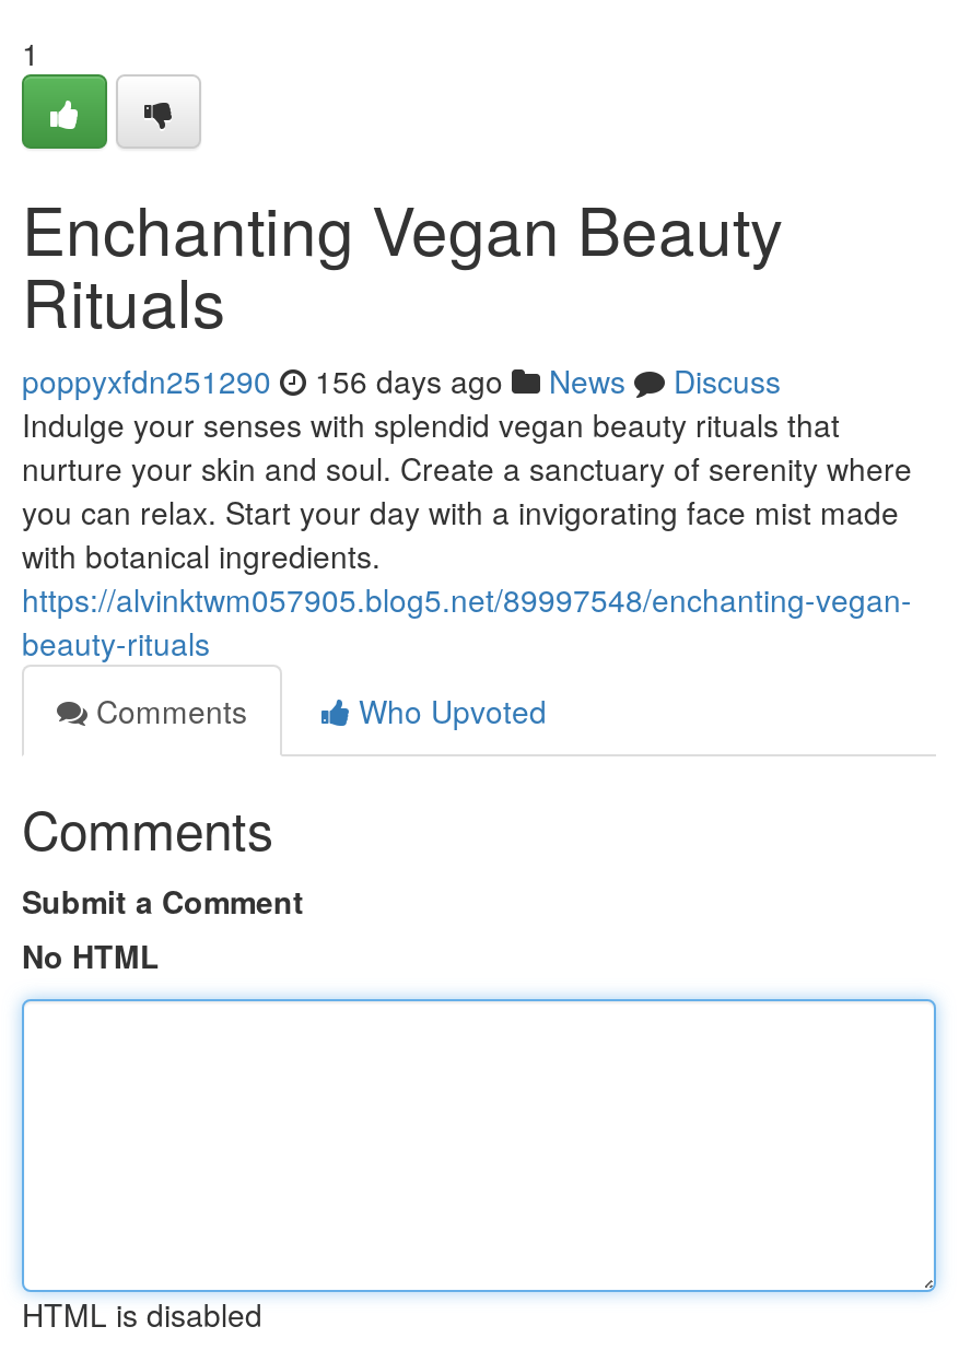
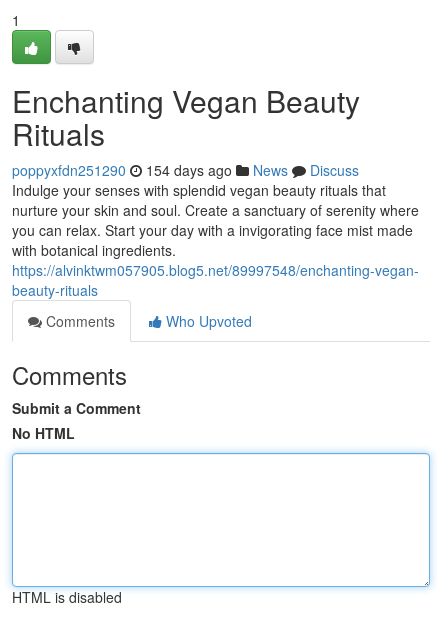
[22,359,781,402] poppyxfdn251290 156 days ago News Discuss -> [12,160,359,180] poppyxfdn251290 154 days ago News Discuss

